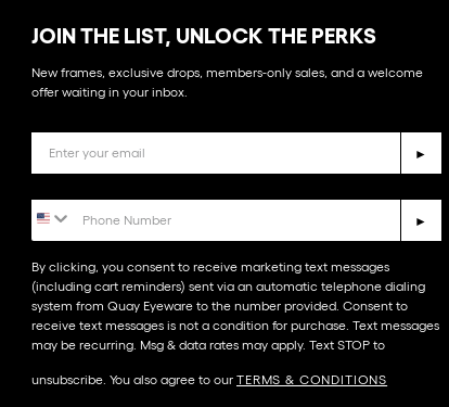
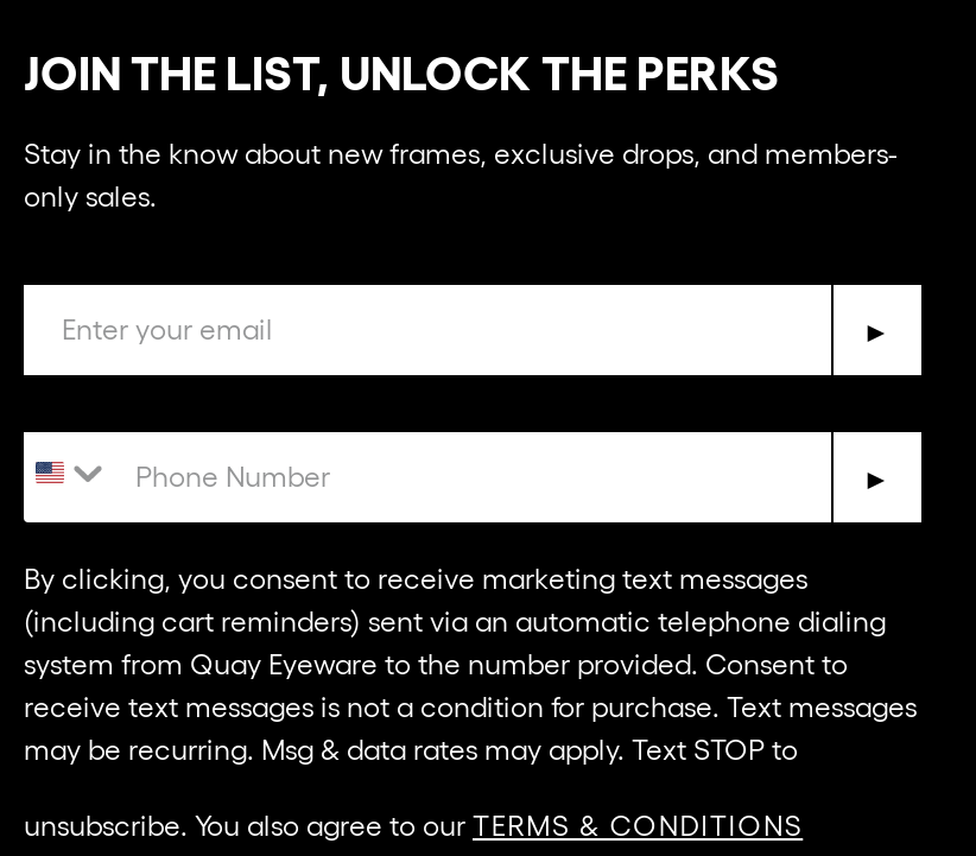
[31,65,423,98] New frames, exclusive drops, members-only sales, and a welcome | offer waiting in your inbox. -> [24,137,898,210] Stay in the know about new frames, exclusive drops, and members- | only sales.

